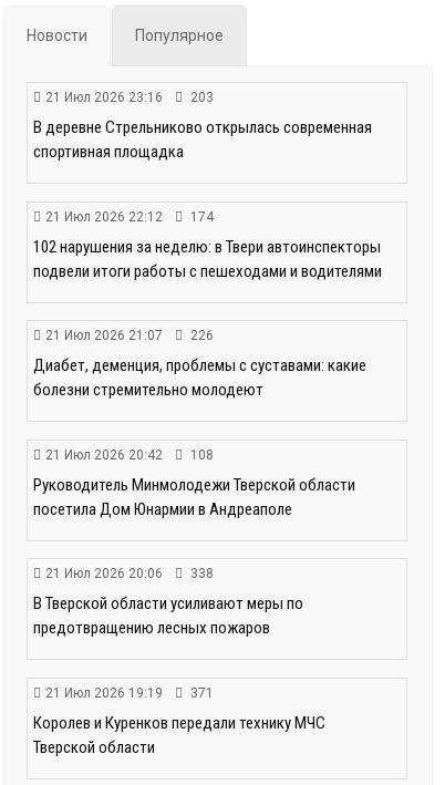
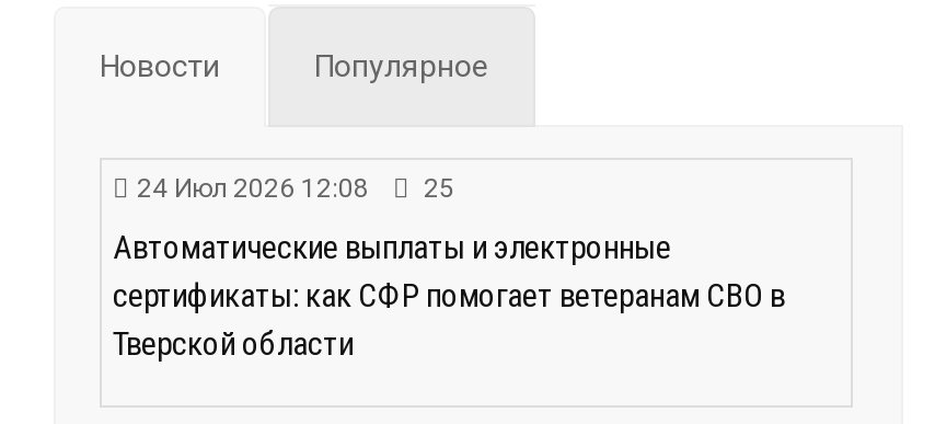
[33,90,382,733] 21 Июл 2026 23:16 | 203 | В деревне Стрельниково открылась современная | спортивная площадка | 21 Июл 2026 22:12 | 174 | 102 нарушения за неделю: в Твери автоинспекторы | подвели итоги работы с пешеходами и водителями | 21 Июл 2026 21:07 | 226 | Диабет, деменция, проблемы с суставами: какие | болезни стремительно молодеют | 21 Июл 2026 20:42 | 108 | Руководитель Минмолодежи Тверской области | посетила Дом Юнармии в Андреаполе | 21 Июл 2026 20:06 | 338 | В Тверской области усиливают меры по | предотвращению лесных пожаров | 21 Июл 2026 19:19 | 371 | Королев и Куренков передали технику МЧС -> [113,172,785,315] 24 Июл 2026 12:08 | 25 | Автоматические выплаты и электронные | сертификаты: как СФР помогает ветеранам СВО в

